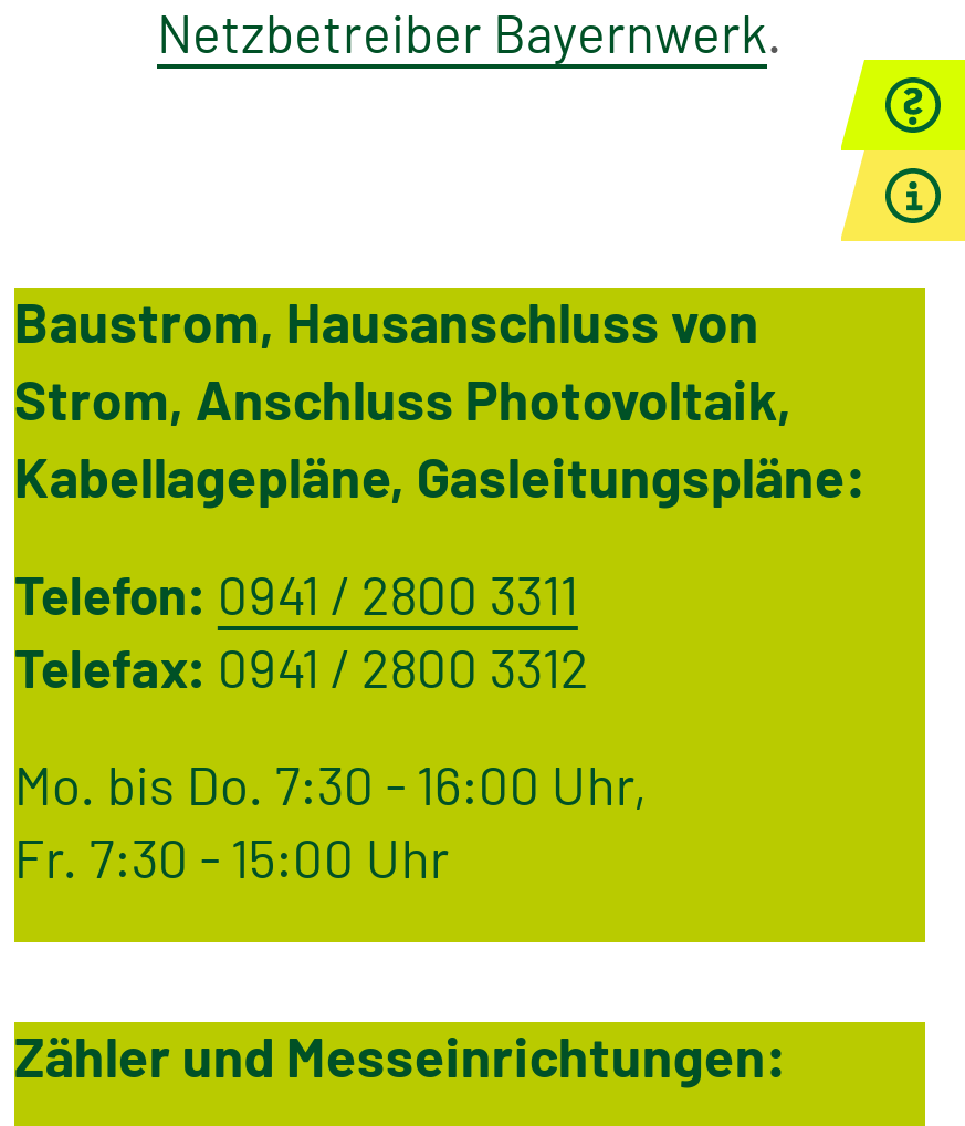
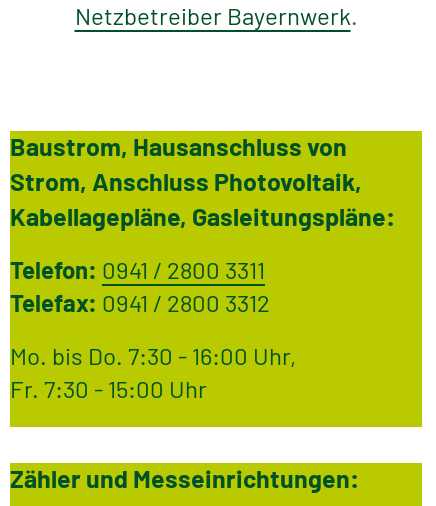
[839,58,958,243] [image] -> none

